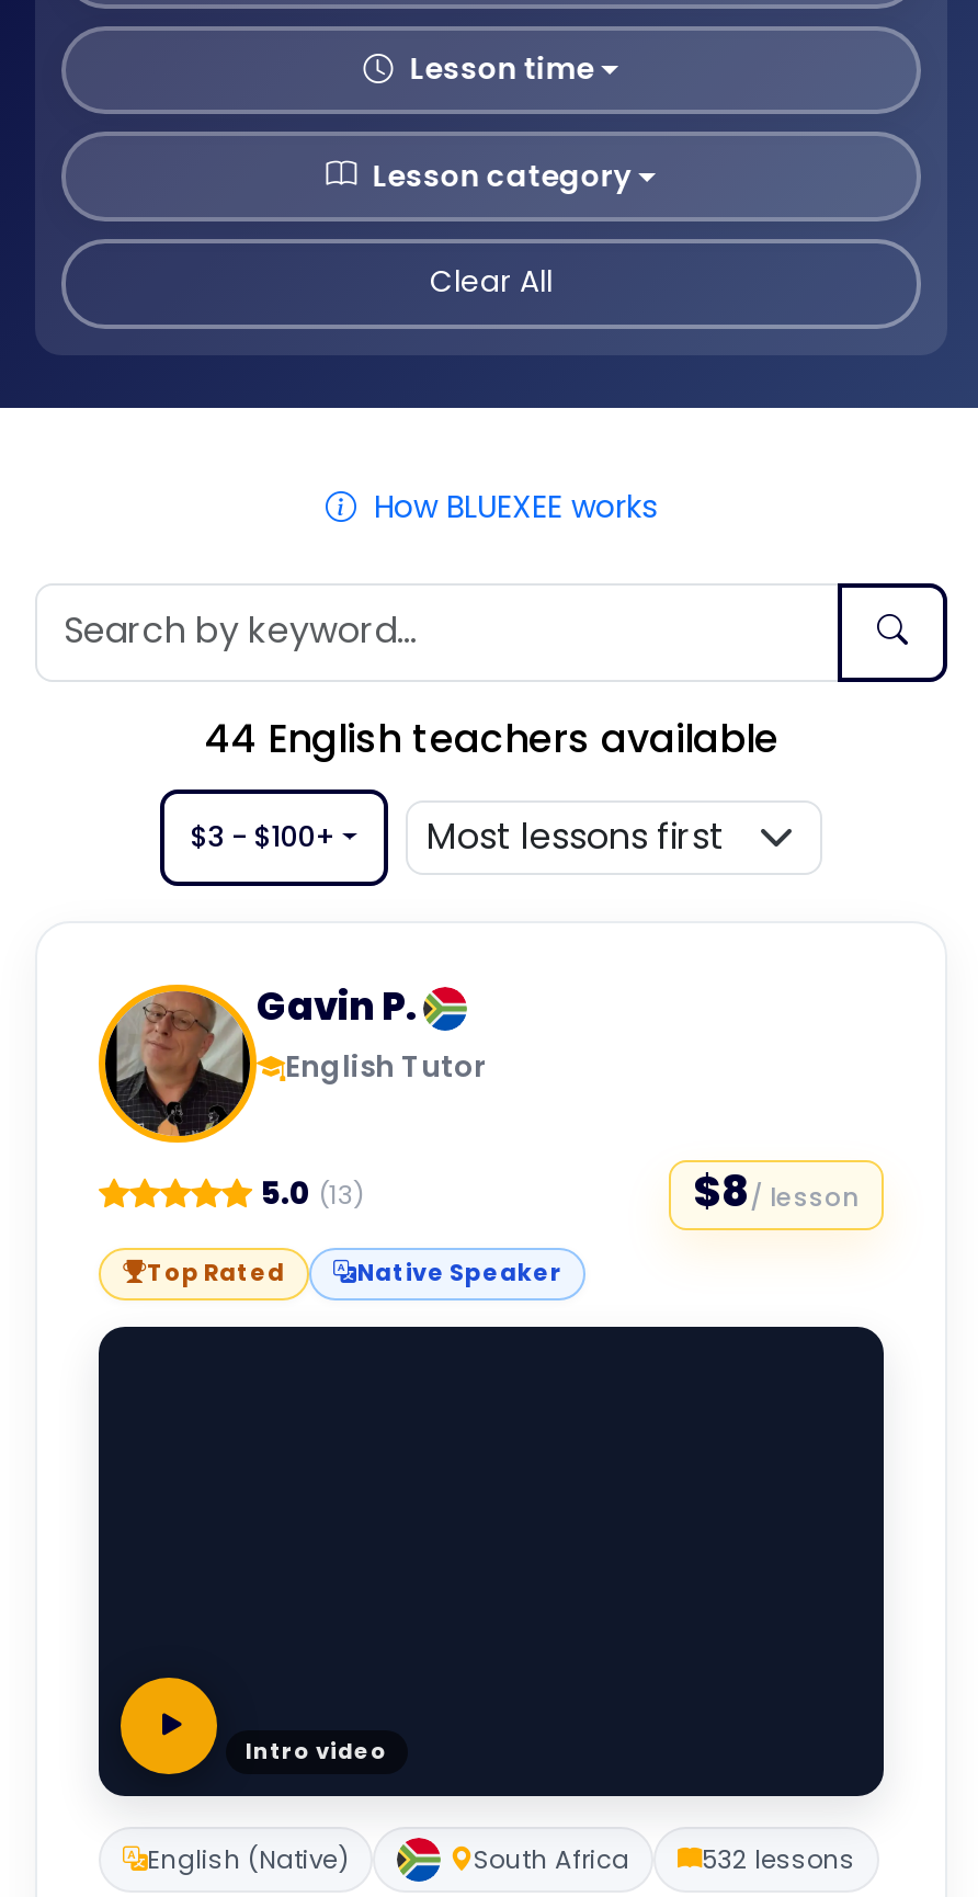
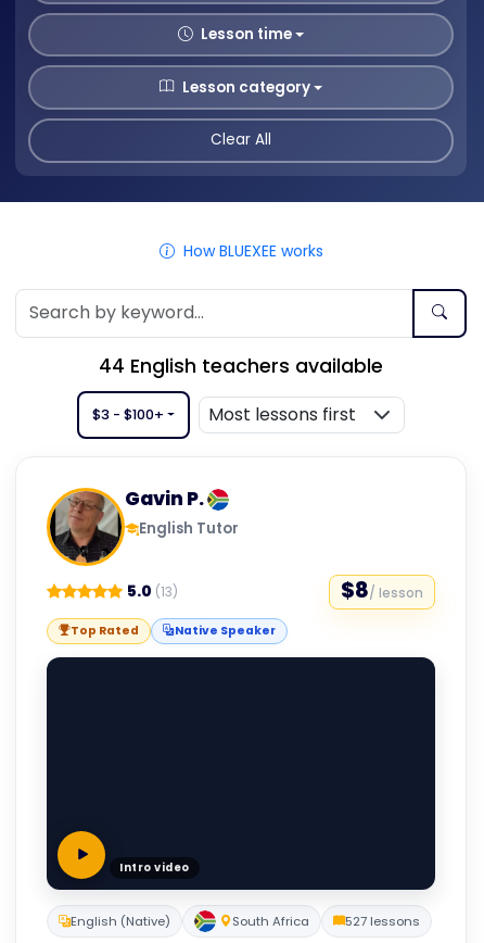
[702,1842,855,1877] 532 lessons -> [345,912,420,930] 527 lessons

